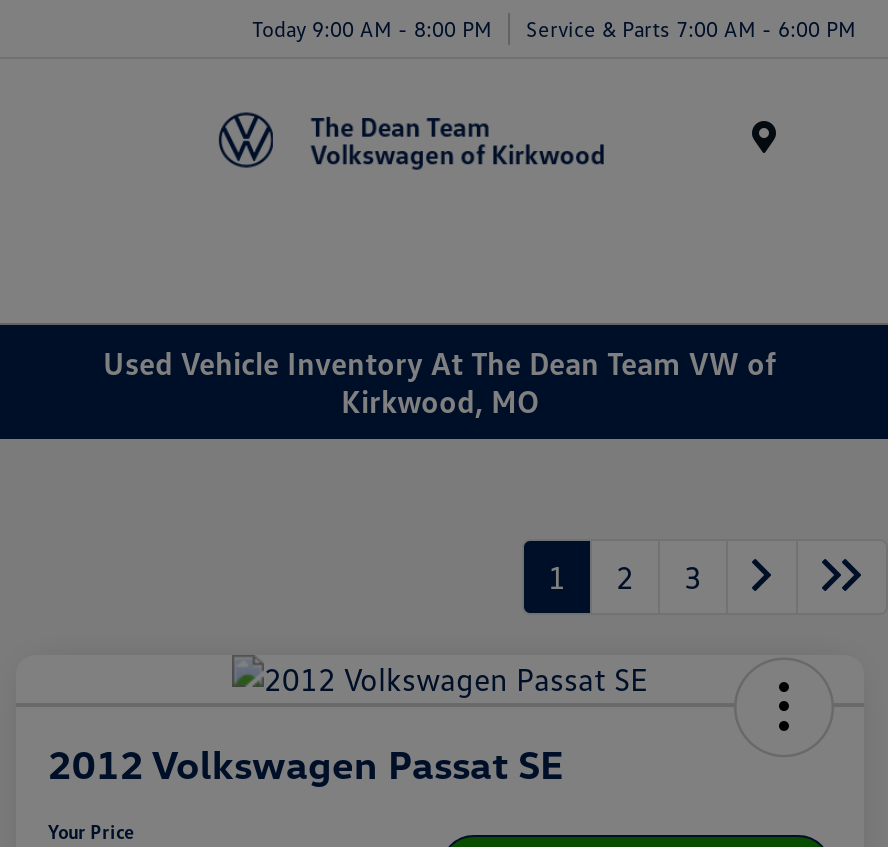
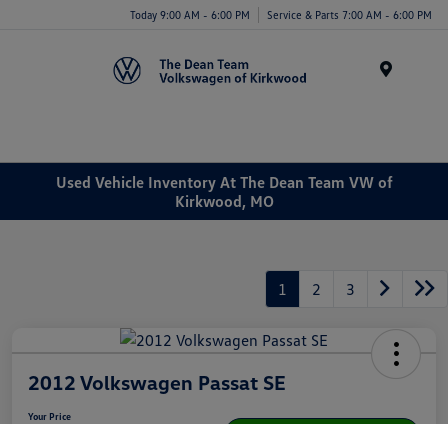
[252,14,856,40] Today 9:00 AM - 8:00 PM Service & Parts 7:00 AM - 6:00 PM -> [130,7,432,20] Today 9:00 AM - 6:00 PM Service & Parts 7:00 AM - 6:00 PM

